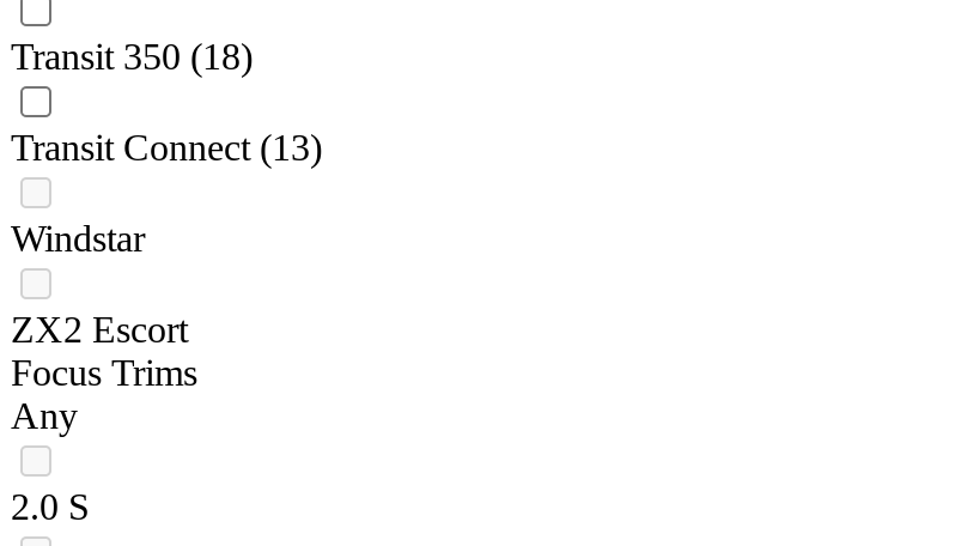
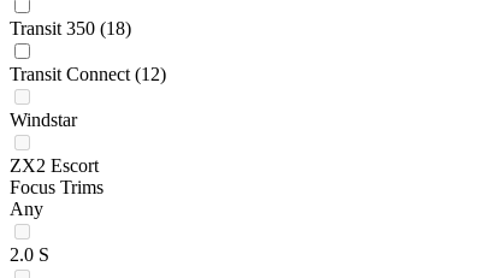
[11,128,322,169] Transit Connect (13) -> [10,64,166,85] Transit Connect (12)

